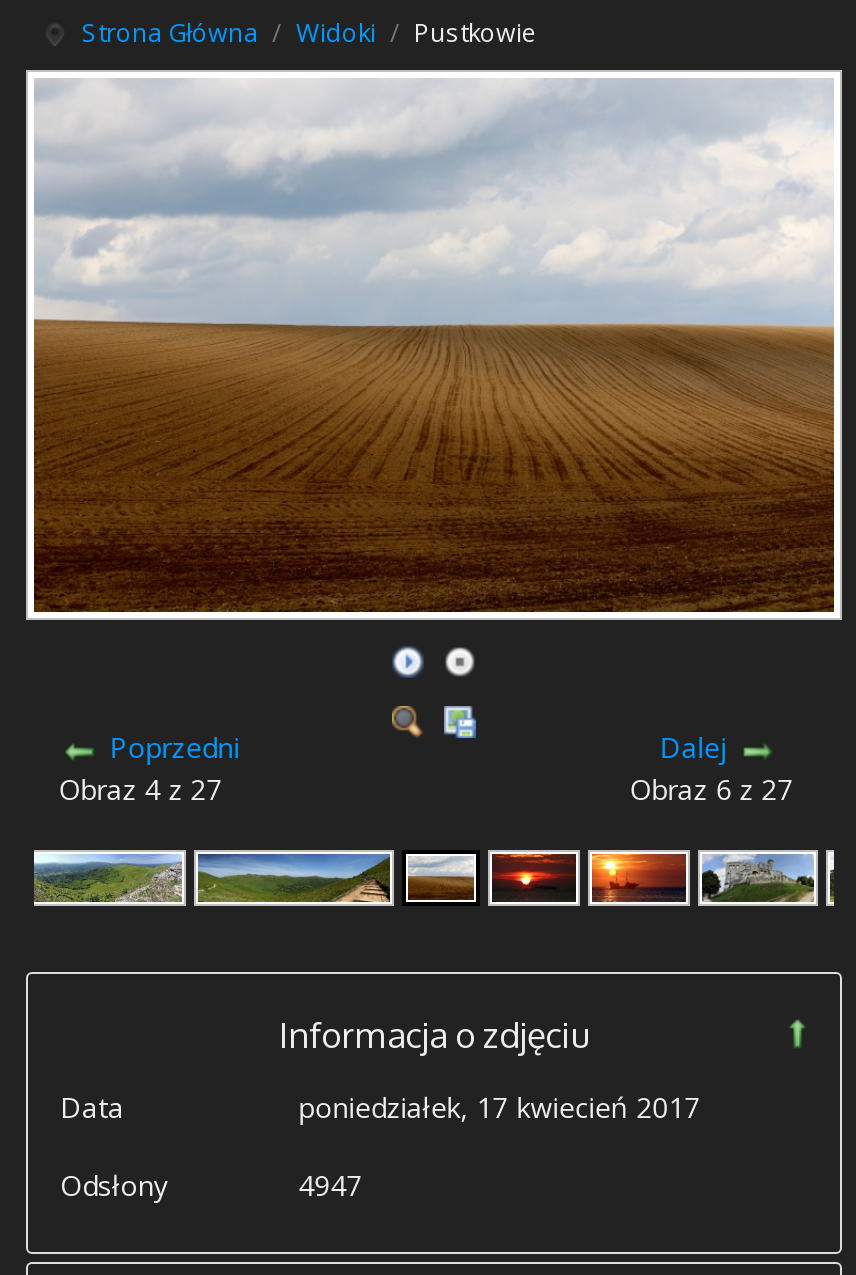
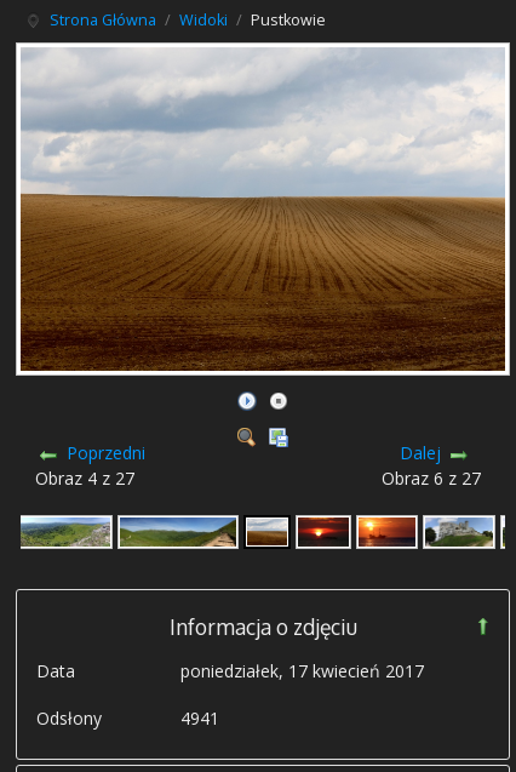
[298,1166,362,1204] 4947 -> [181,706,219,729] 4941

